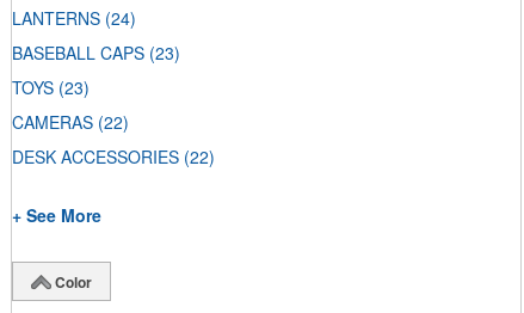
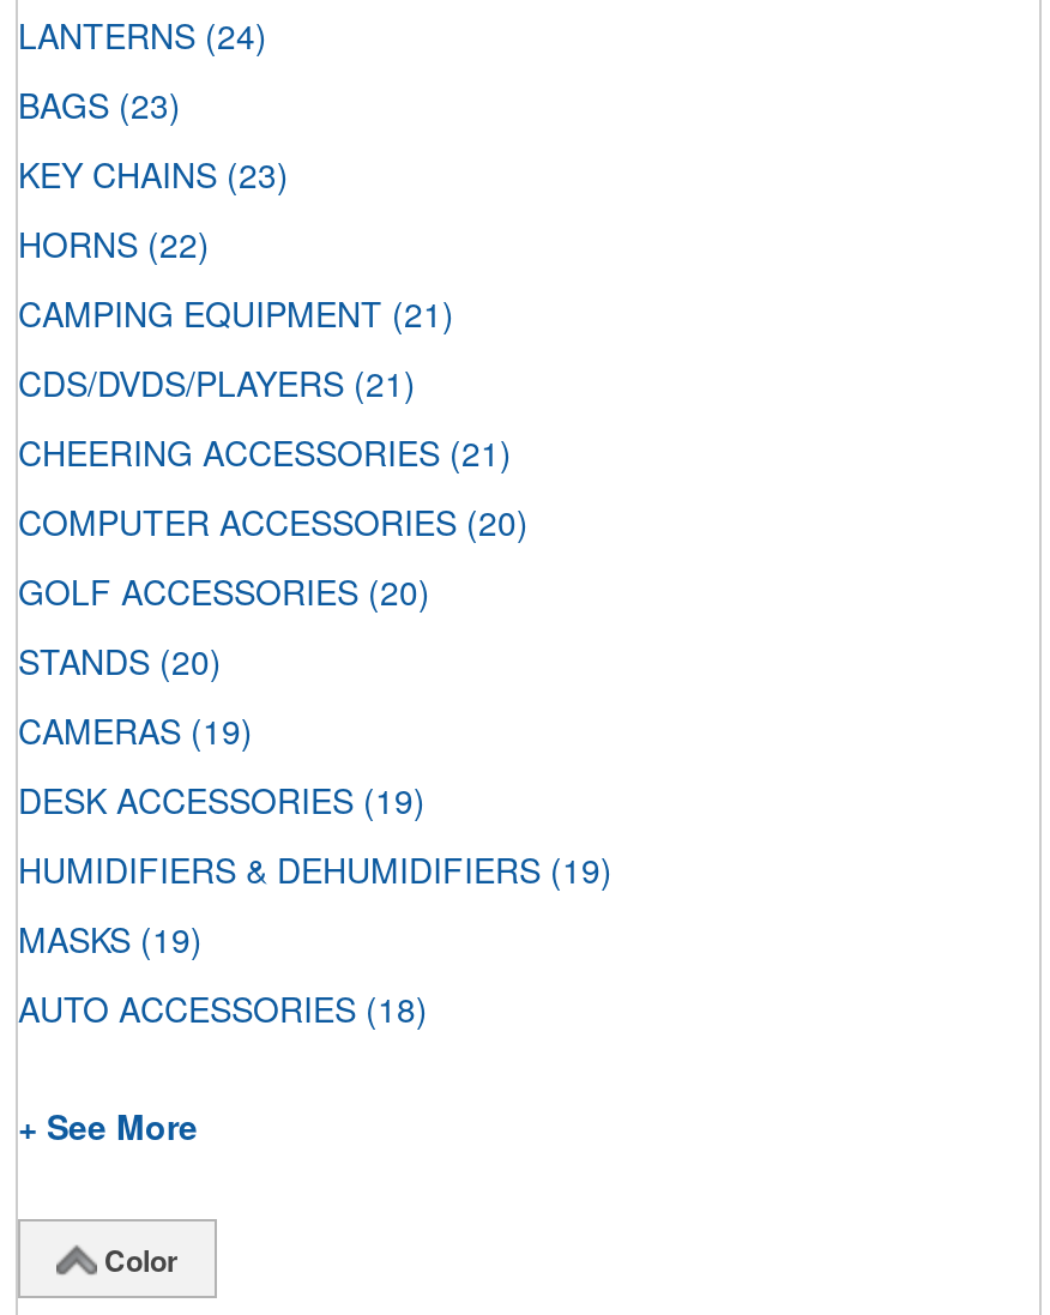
[12,41,215,169] BASEBALL CAPS (23) | TOYS (23) | CAMERAS (22) | DESK ACCESSORIES (22) -> [18,81,612,1033] BAGS (23) | KEY CHAINS (23) | HORNS (22) | CAMPING EQUIPMENT (21) | CDS/DVDS/PLAYERS (21) | CHEERING ACCESSORIES (21) | COMPUTER ACCESSORIES (20) | GOLF ACCESSORIES (20) | STANDS (20) | CAMERAS (19) | DESK ACCESSORIES (19) | HUMIDIFIERS & DEHUMIDIFIERS (19) | MASKS (19) | AUTO ACCESSORIES (18)

